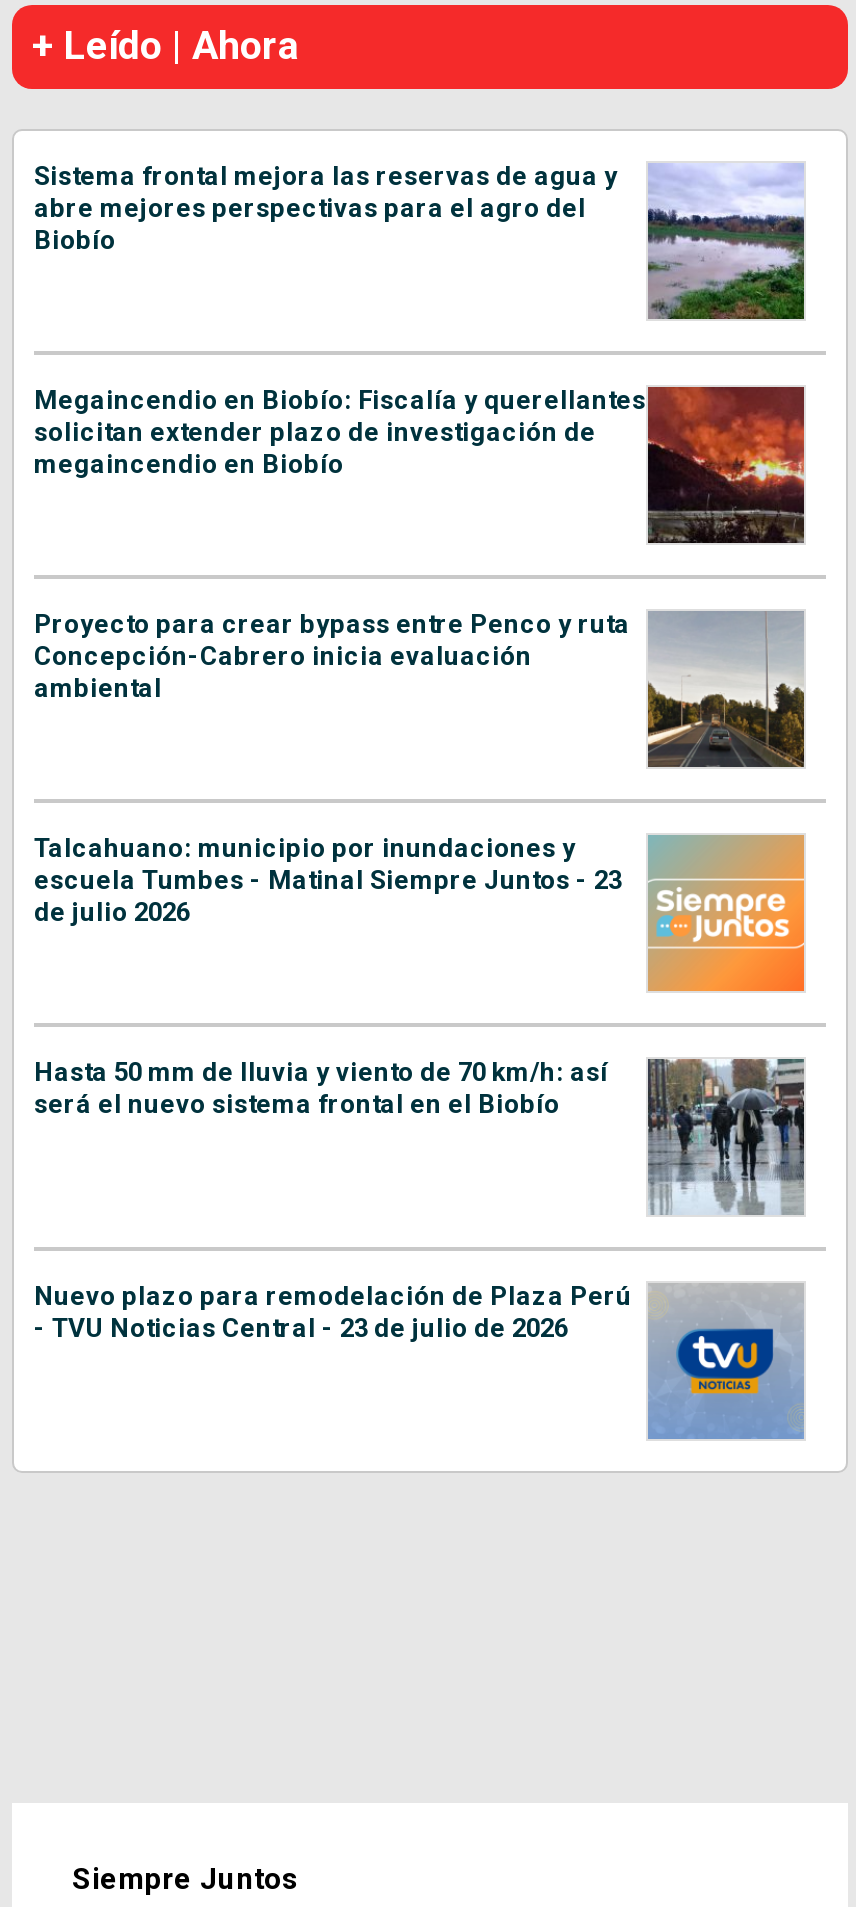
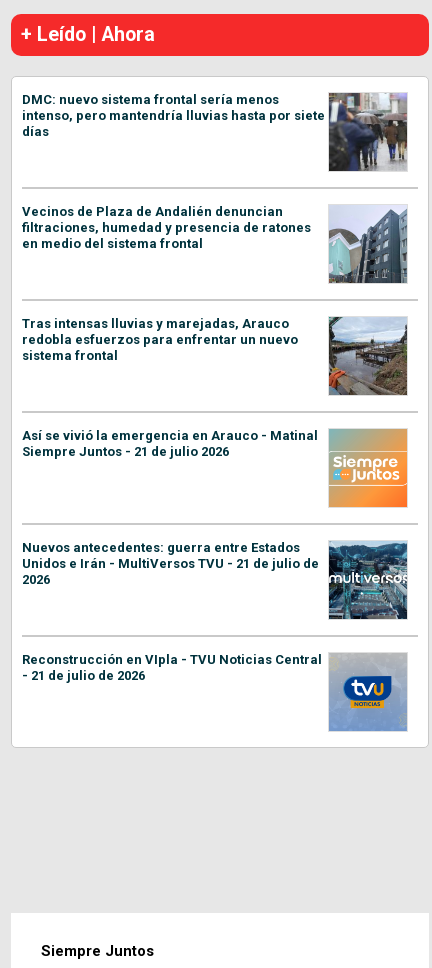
[34,160,806,321] [image] | Sistema frontal mejora las reservas de agua y | abre mejores perspectivas para el agro del | Biobío -> [22,92,408,172] [image] | DMC: nuevo sistema frontal sería menos | intenso, pero mantendría lluvias hasta por siete | días
[34,384,806,543] [image] | Megaincendio en Biobío: Fiscalía y querellantes | solicitan extender plazo de investigación de | megaincendio en Biobío -> [22,204,408,284] [image] | Vecinos de Plaza de Andalién denuncian | filtraciones, humedad y presencia de ratones | en medio del sistema frontal
[34,608,804,767] [image] | Proyecto para crear bypass entre Penco y ruta | Concepción-Cabrero inicia evaluación | ambiental -> [22,316,408,396] [image] | Tras intensas lluvias y marejadas, Arauco | redobla esfuerzos para enfrentar un nuevo | sistema frontal
[34,832,622,926] Talcahuano: municipio por inundaciones y | escuela Tumbes - Matinal Siempre Juntos - 23 | de julio 2026 -> [22,428,318,459] Así se vivió la emergencia en Arauco - Matinal | Siempre Juntos - 21 de julio 2026
[34,1056,806,1215] [image] | Hasta 50 mm de lluvia y viento de 70 km/h: así | será el nuevo sistema frontal en el Biobío -> [22,540,408,620] [image] | Nuevos antecedentes: guerra entre Estados | Unidos e Irán - MultiVersos TVU - 21 de julio de | 2026
[34,1280,632,1342] Nuevo plazo para remodelación de Plaza Perú | - TVU Noticias Central - 23 de julio de 2026 -> [22,652,322,683] Reconstrucción en VIpla - TVU Noticias Central | - 21 de julio de 2026

